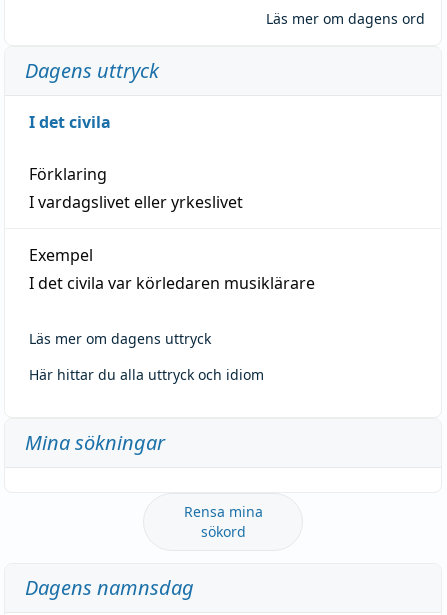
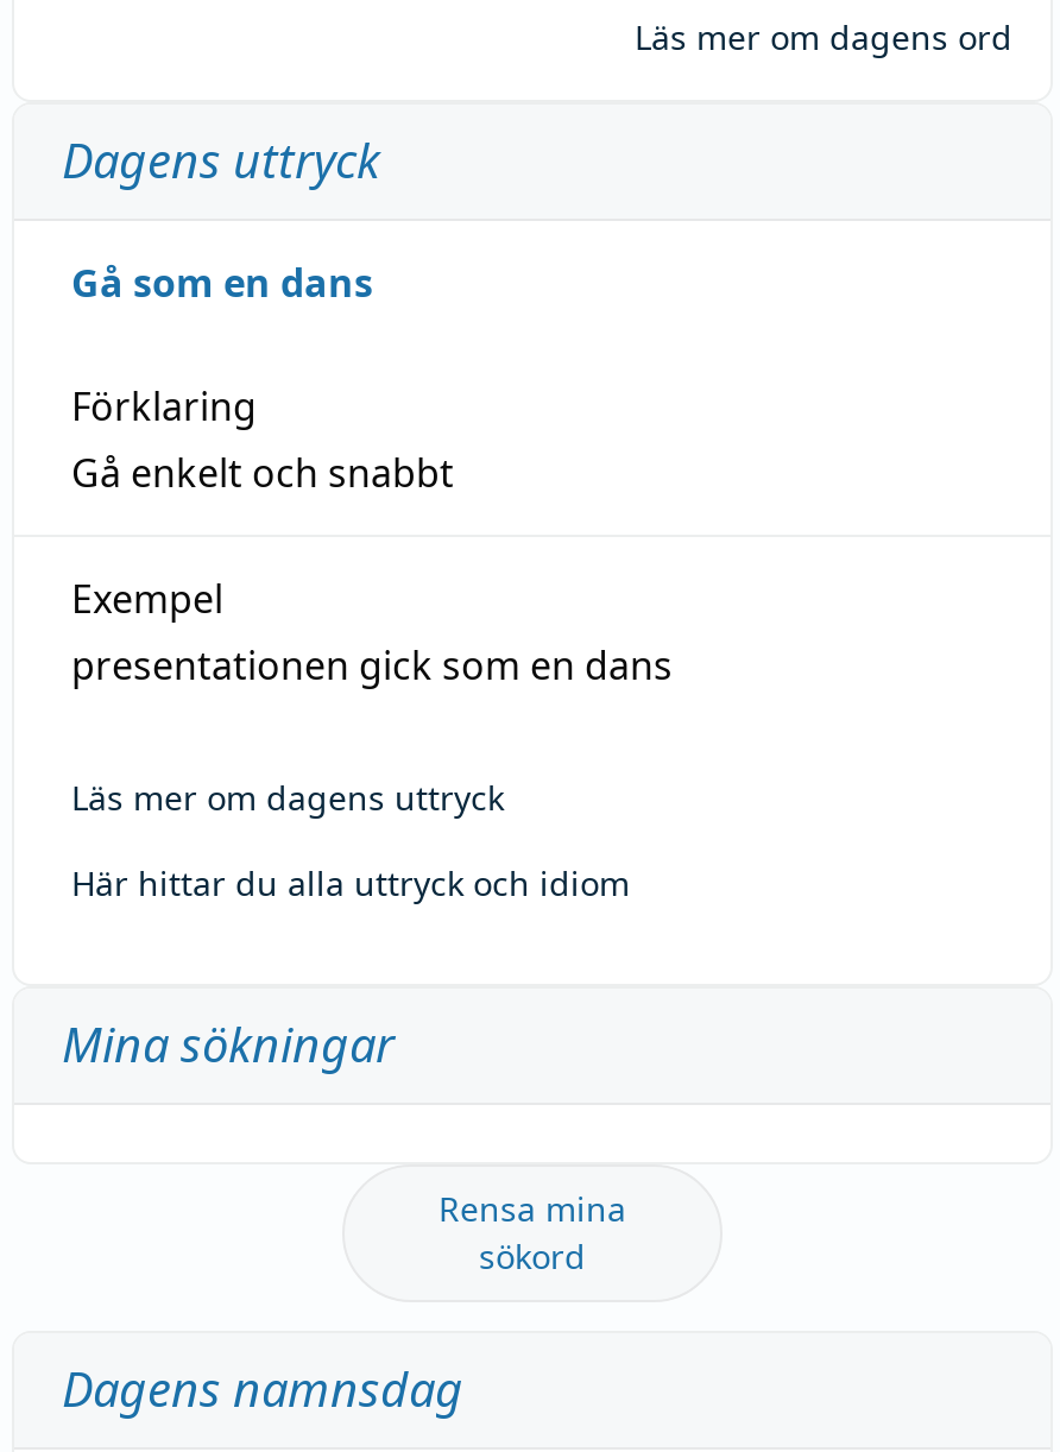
[29,111,111,133] I det civila -> [71,256,373,308] Gå som en dans
[29,191,243,213] I vardagslivet eller yrkeslivet -> [71,446,454,498] Gå enkelt och snabbt
[29,272,315,294] I det civila var körledaren musiklärare -> [71,639,673,691] presentationen gick som en dans

